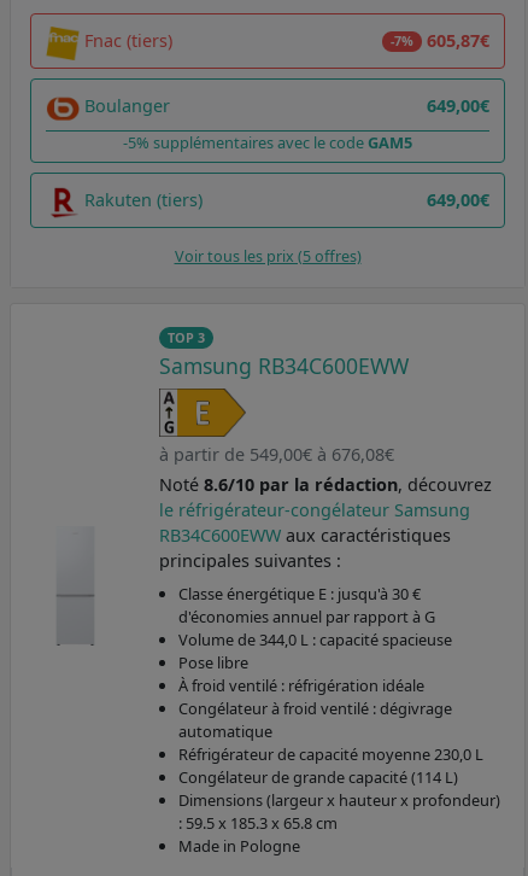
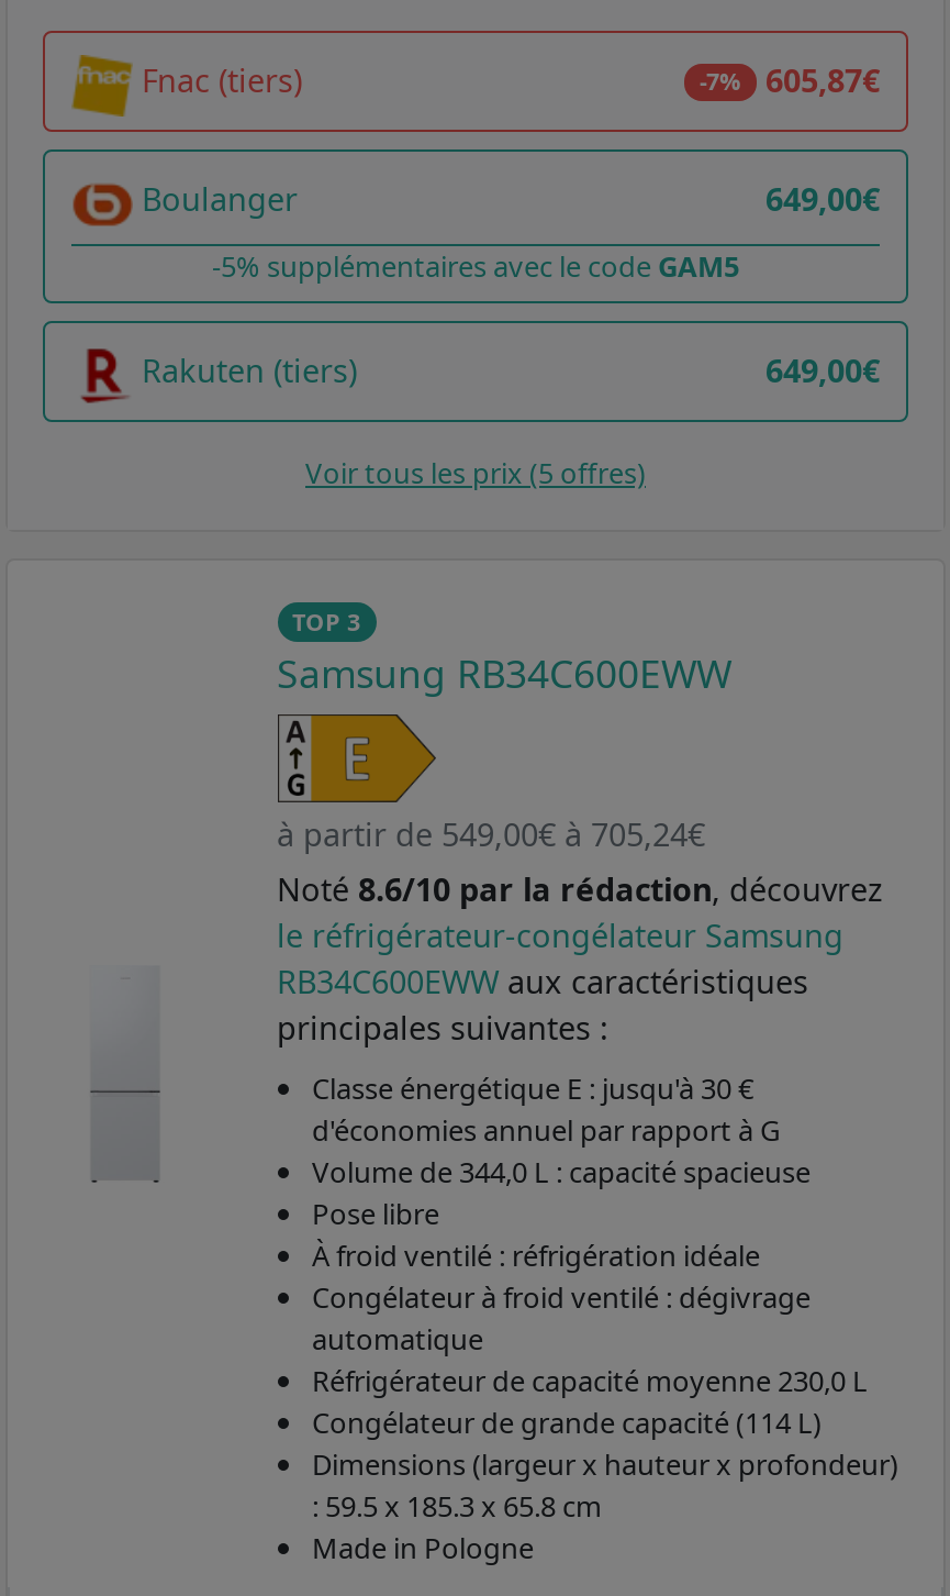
[159,442,394,465] à partir de 549,00€ à 676,08€ -> [277,813,705,854] à partir de 549,00€ à 705,24€

